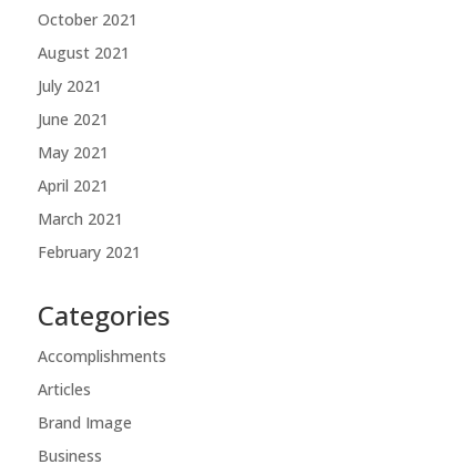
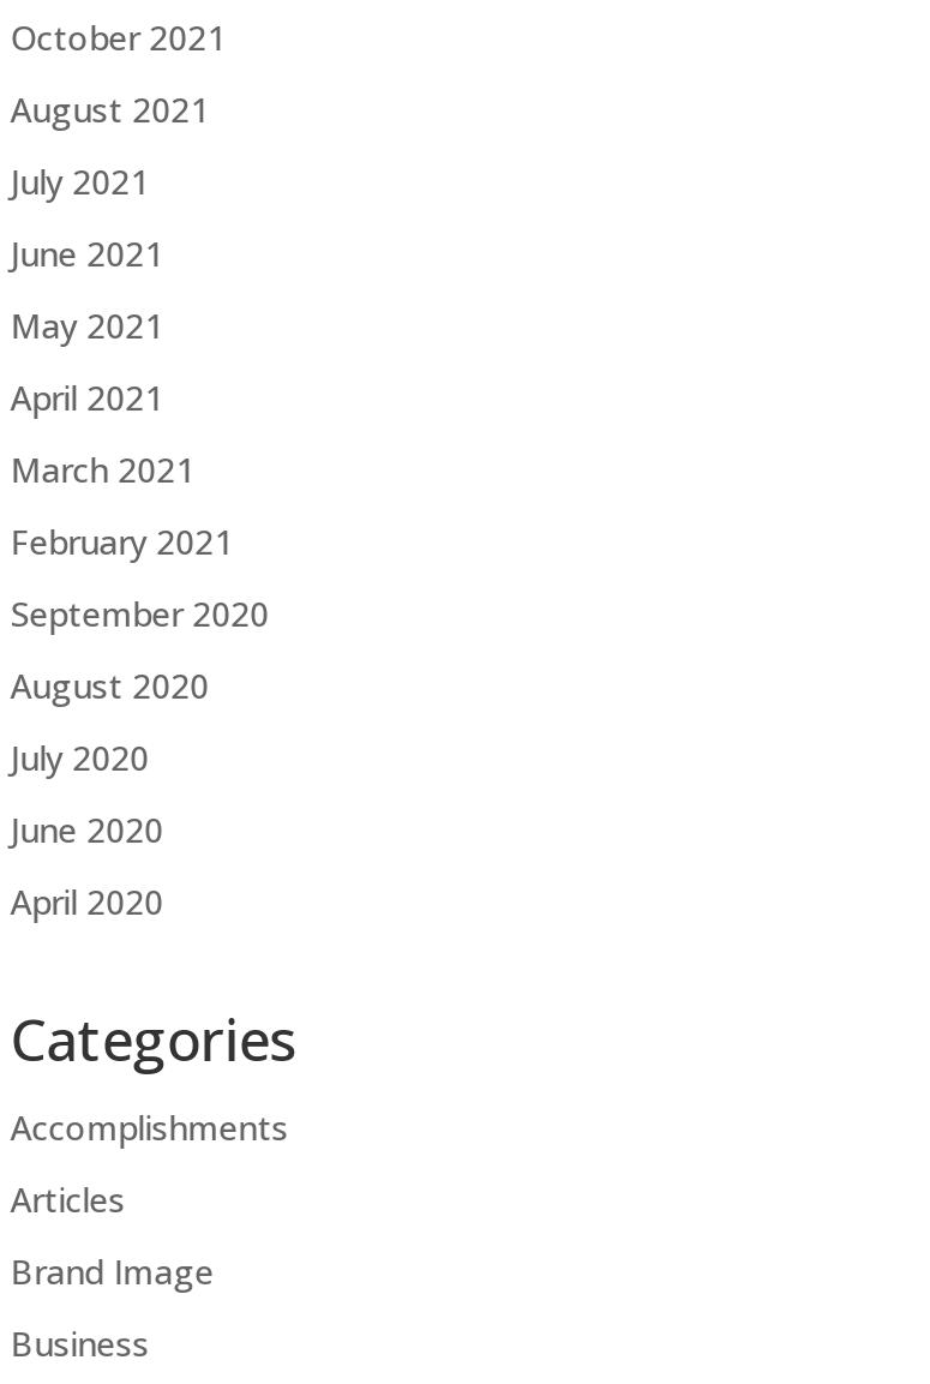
none -> [10,591,270,924] September 2020 | August 2020 | July 2020 | June 2020 | April 2020

